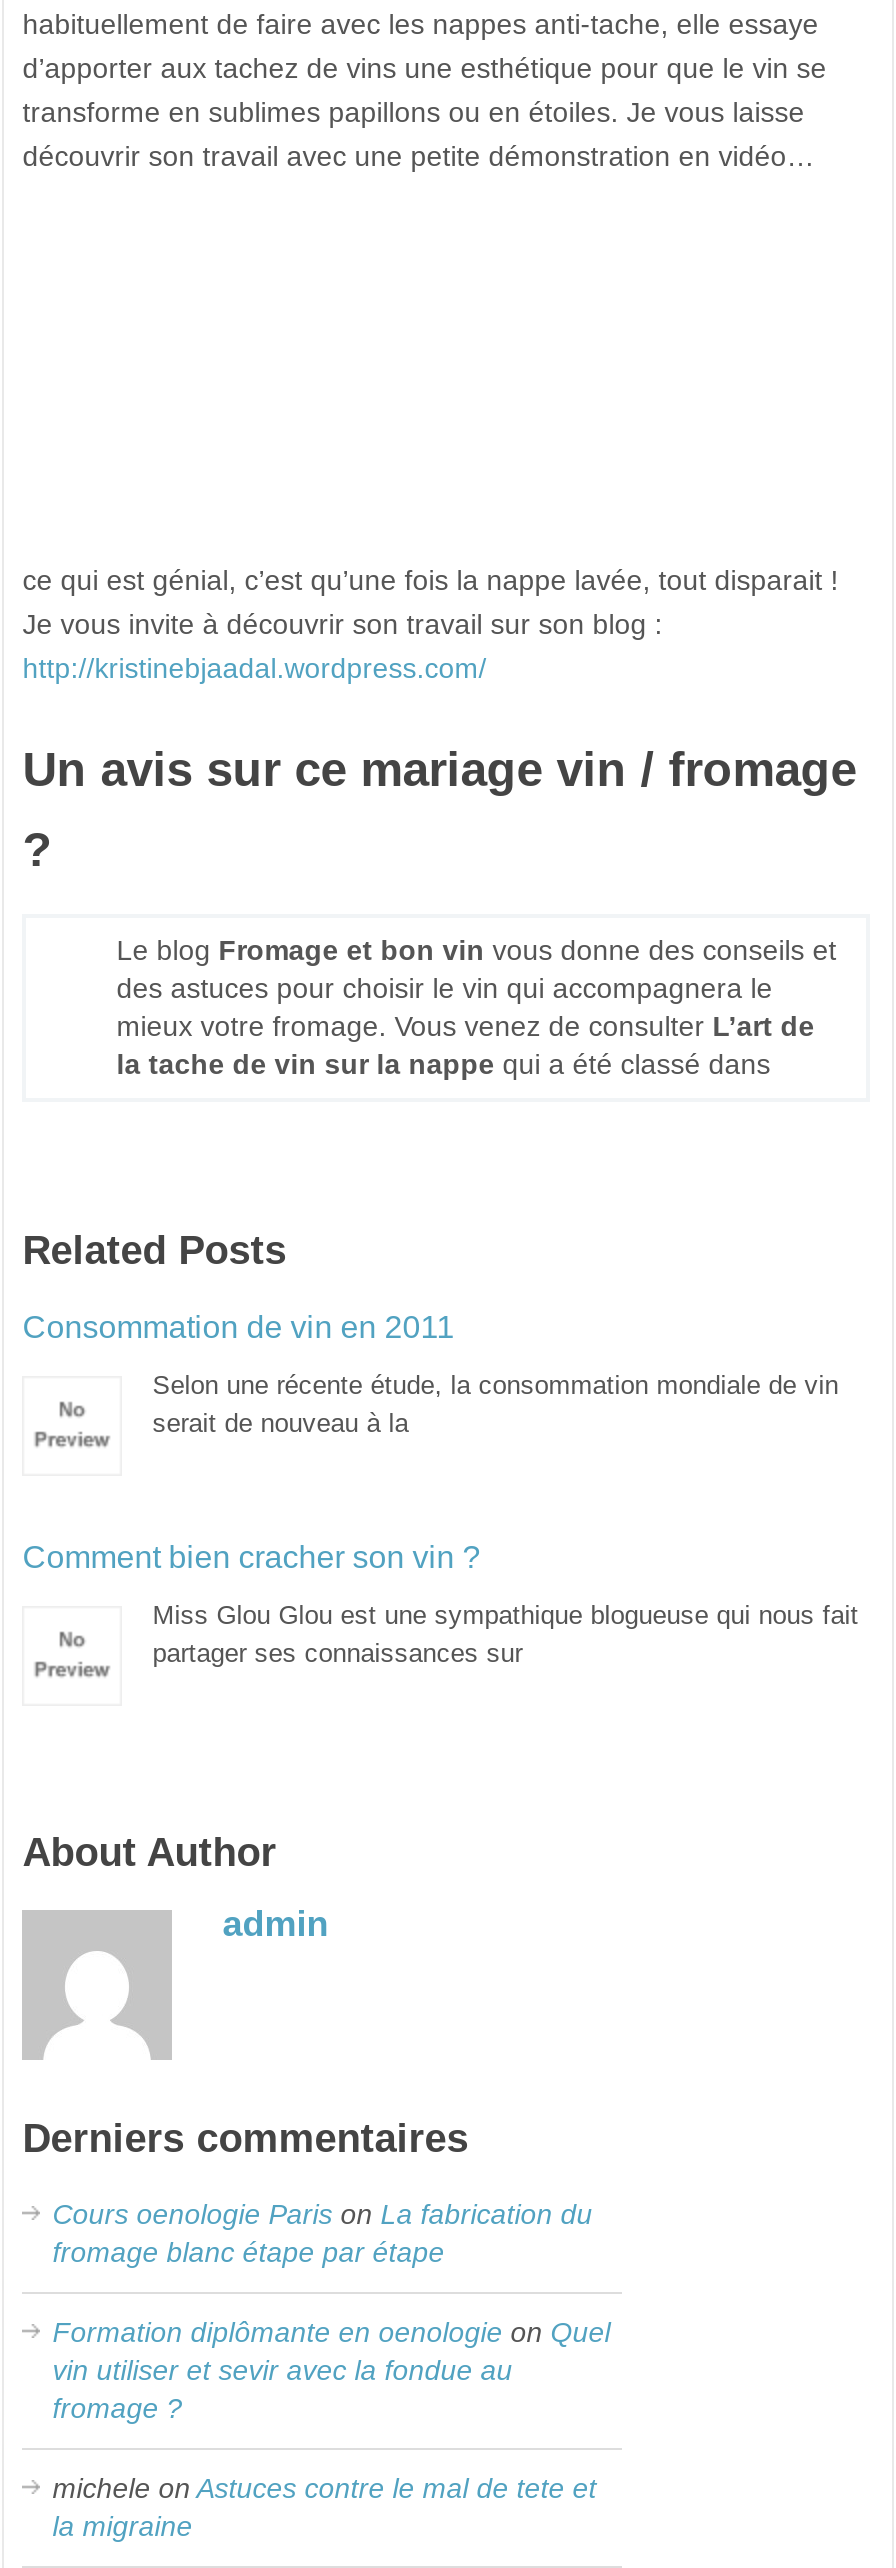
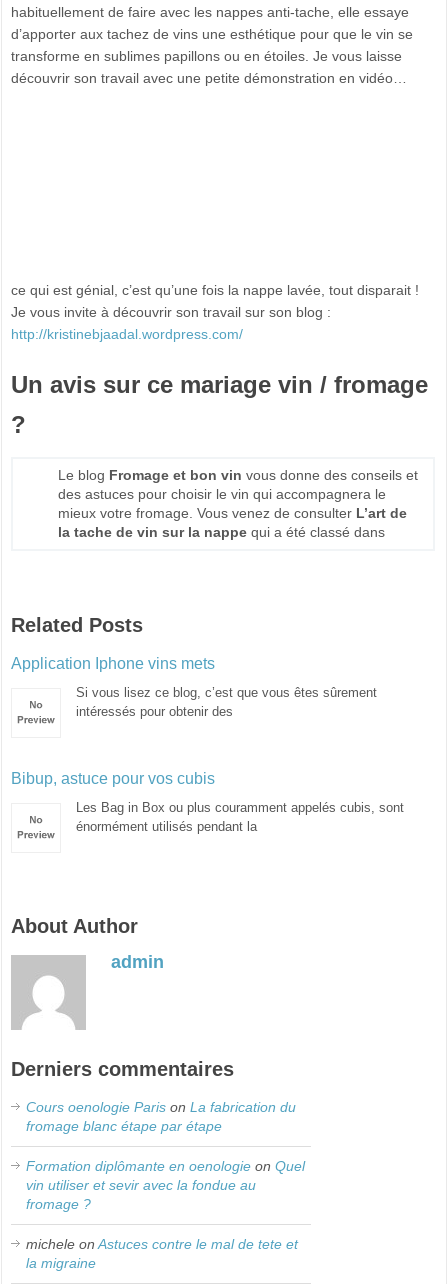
[22,1310,454,1344] Consommation de vin en 2011 -> [11,655,215,672] Application Iphone vins mets
[152,1370,838,1438] Selon une récente étude, la consommation mondiale de vin | serait de nouveau à la -> [76,685,377,719] Si vous lisez ce blog, c’est que vous êtes sûrement | intéressés pour obtenir des
[22,1540,480,1574] Comment bien cracher son vin ? -> [11,770,215,787] Bibup, astuce pour vos cubis
[152,1600,858,1668] Miss Glou Glou est une sympathique blogueuse qui nous fait | partager ses connaissances sur -> [76,800,404,834] Les Bag in Box ou plus couramment appelés cubis, sont | énormément utilisés pendant la

